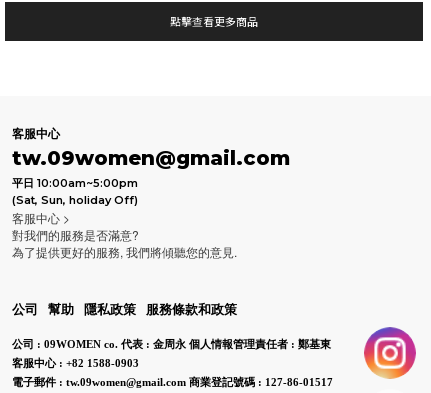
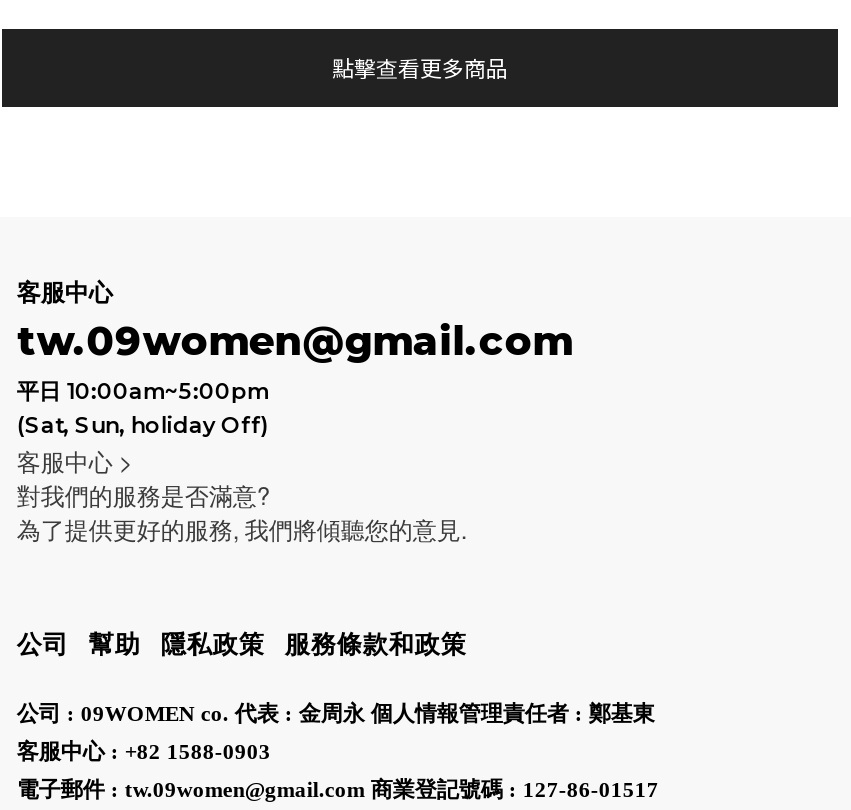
[363,326,417,380] [image] -> none

